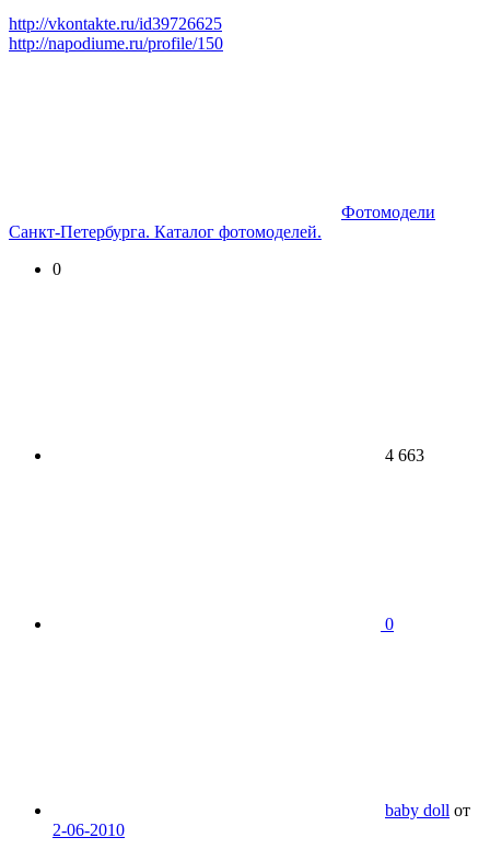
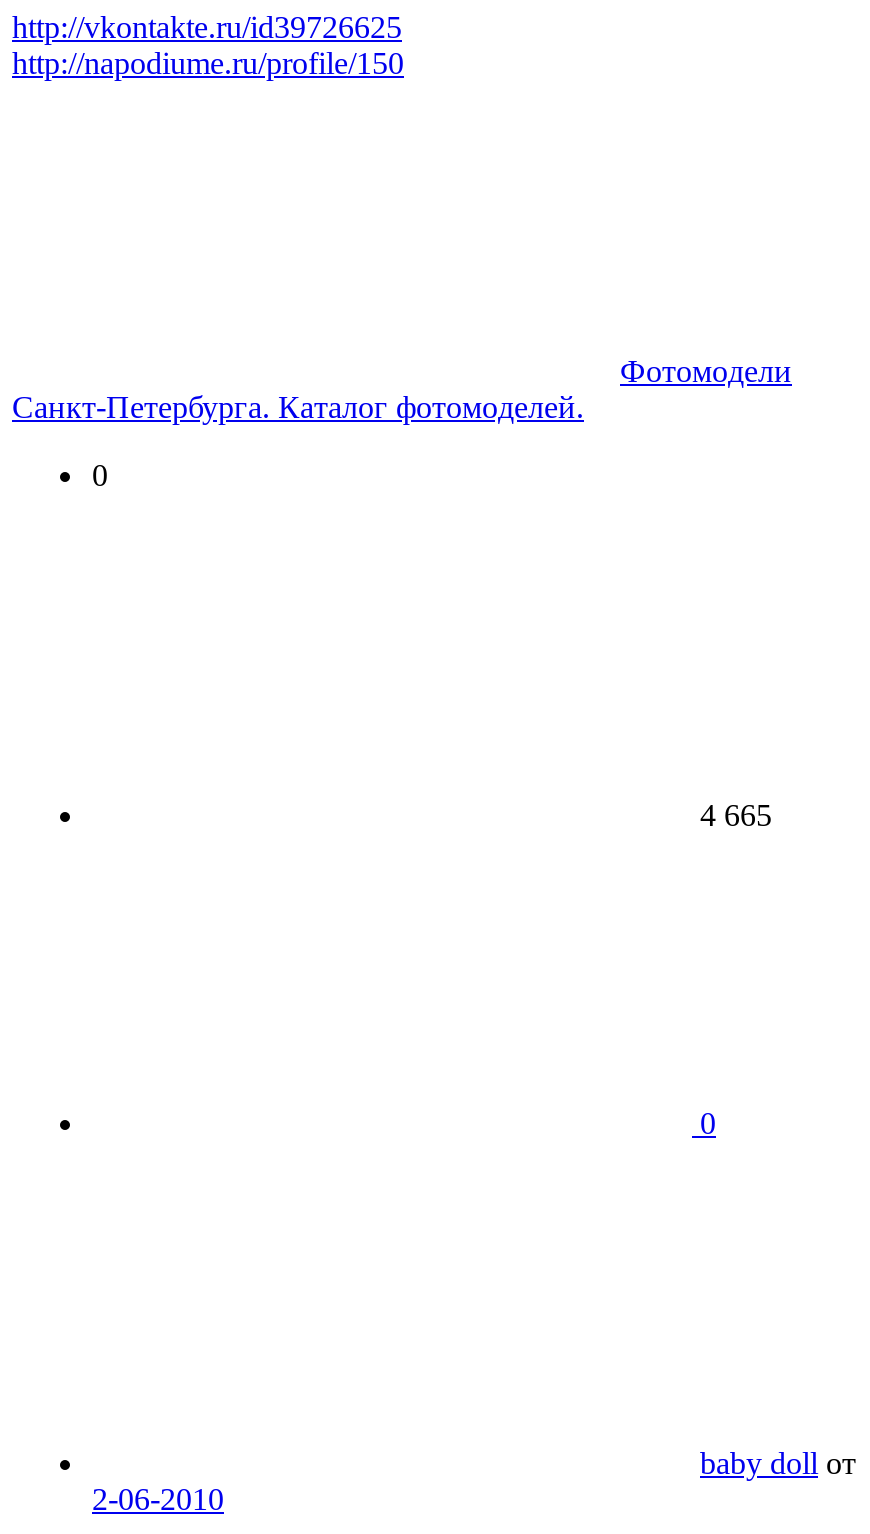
[381,446,424,465] 4 663 -> [692,799,772,833] 4 665

